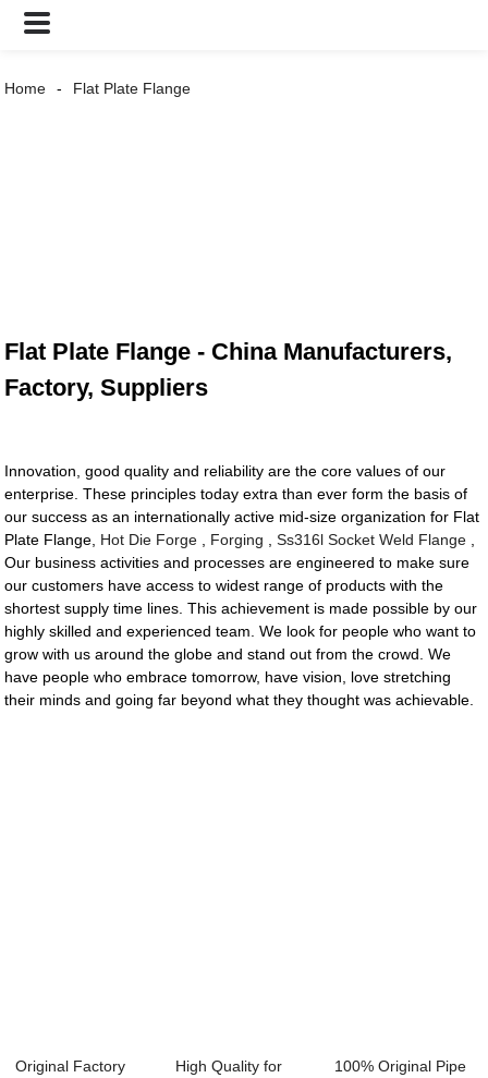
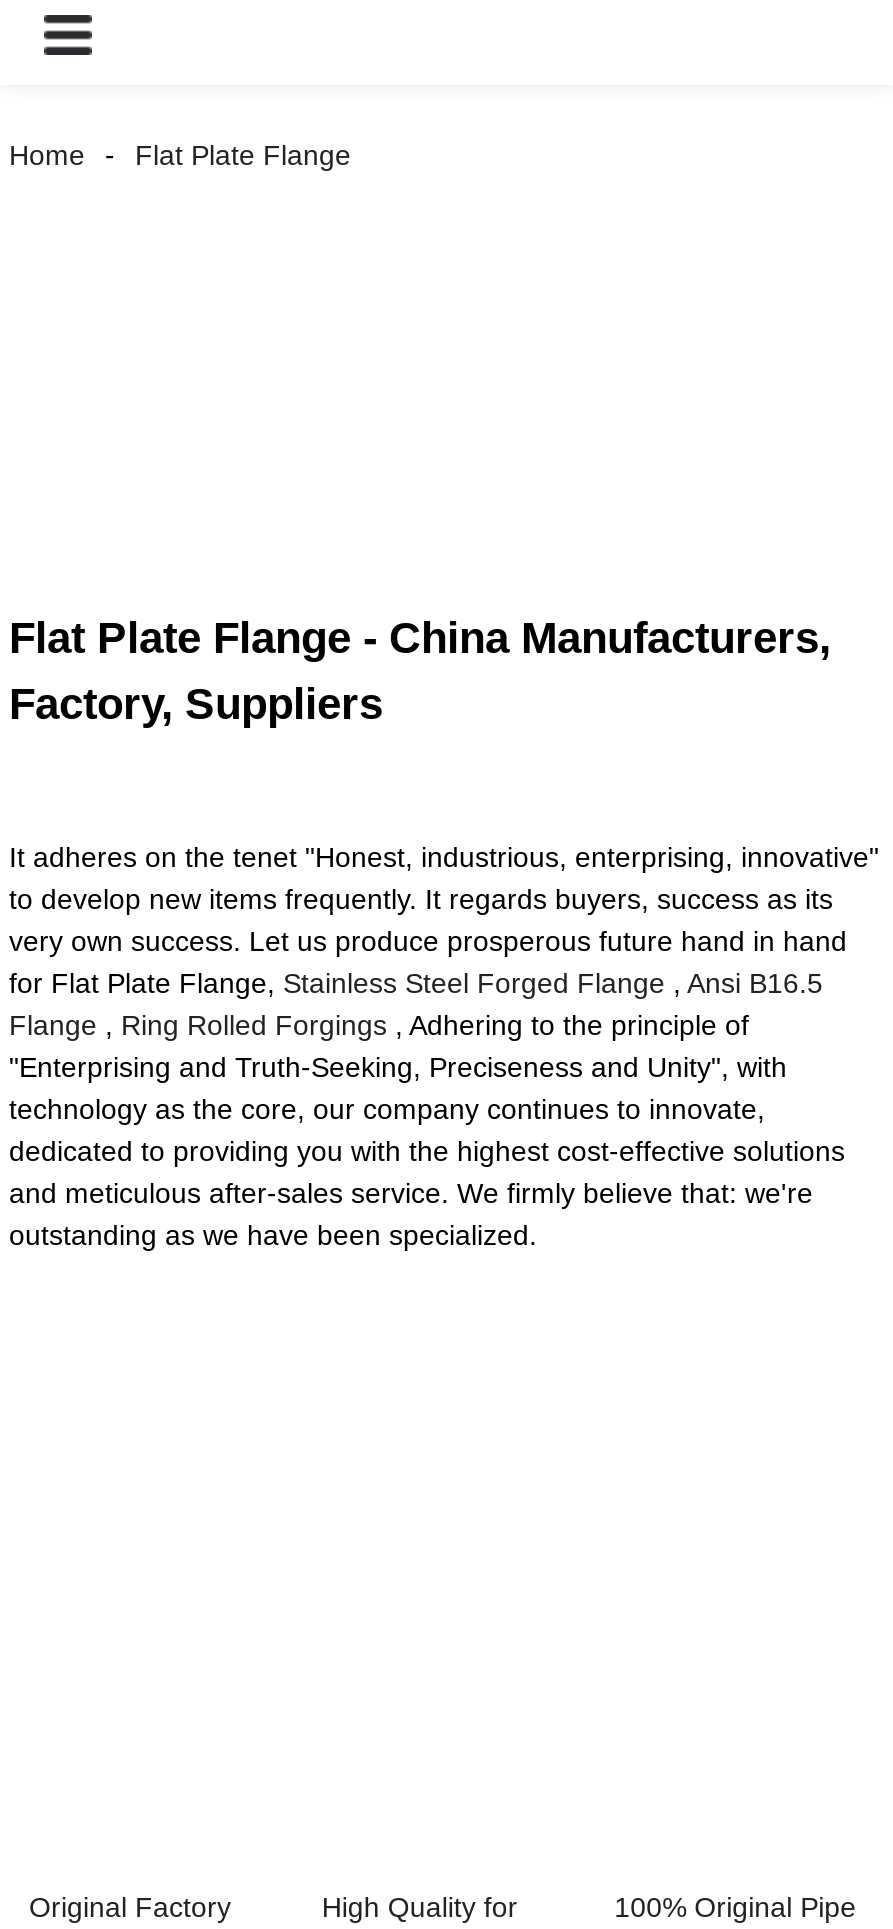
[5,462,480,709] Innovation, good quality and reliability are the core values of our | enterprise. These principles today extra than ever form the basis of | our success as an internationally active mid-size organization for Flat | Plate Flange, Hot Die Forge, Forging, Ss316l Socket Weld Flange, | Our business activities and processes are engineered to make sure | our customers have access to widest range of products with the | shortest supply time lines. This achievement is made possible by our | highly skilled and experienced team. We look for people who want to | grow with us around the globe and stand out from the crowd. We | have people who embrace tomorrow, have vision, love stretching | their minds and going far beyond what they thought was achievable. -> [9,841,879,1251] It adheres on the tenet "Honest, industrious, enterprising, innovative" | to develop new items frequently. It regards buyers, success as its | very own success. Let us produce prosperous future hand in hand | for Flat Plate Flange, Stainless Steel Forged Flange, Ansi B16.5 | Flange, Ring Rolled Forgings, Adhering to the principle of | "Enterprising and Truth-Seeking, Preciseness and Unity", with | technology as the core, our company continues to innovate, | dedicated to providing you with the highest cost-effective solutions | and meticulous after-sales service. We firmly believe that: we're | outstanding as we have been specialized.

